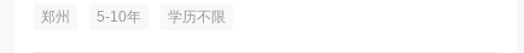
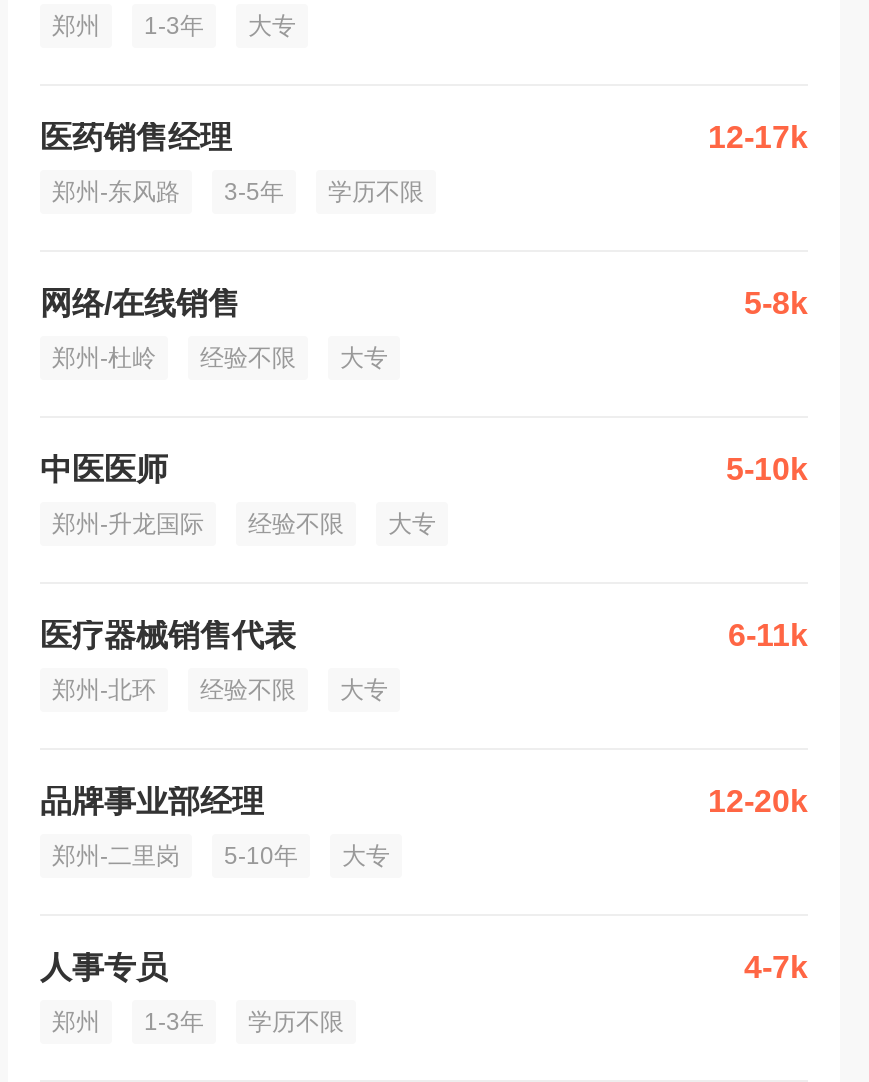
none -> [40,12,808,870] 1-3年 | 大专 | 医药销售经理 | 12-17k | 郑州-东风路 | 3-5年 | 学历不限 | 网络/在线销售 | 5-8k | 郑州-杜岭 | 经验不限 | 大专 | 中医医师 | 5-10k | 郑州-升龙国际 | 经验不限 | 大专 | 医疗器械销售代表 | 6-11k | 郑州-北环 | 经验不限 | 大专 | 品牌事业部经理 | 12-20k | 郑州-二里岗
none -> [40,842,808,1036] 大专 | 人事专员 | 4-7k | 郑州 | 1-3年

